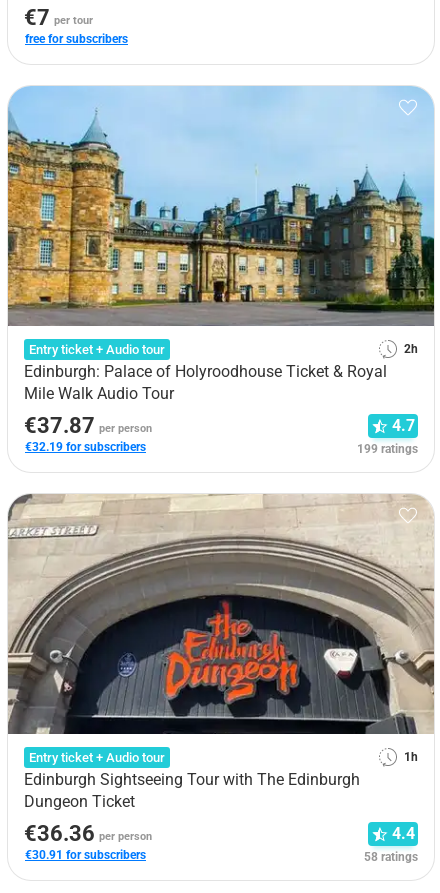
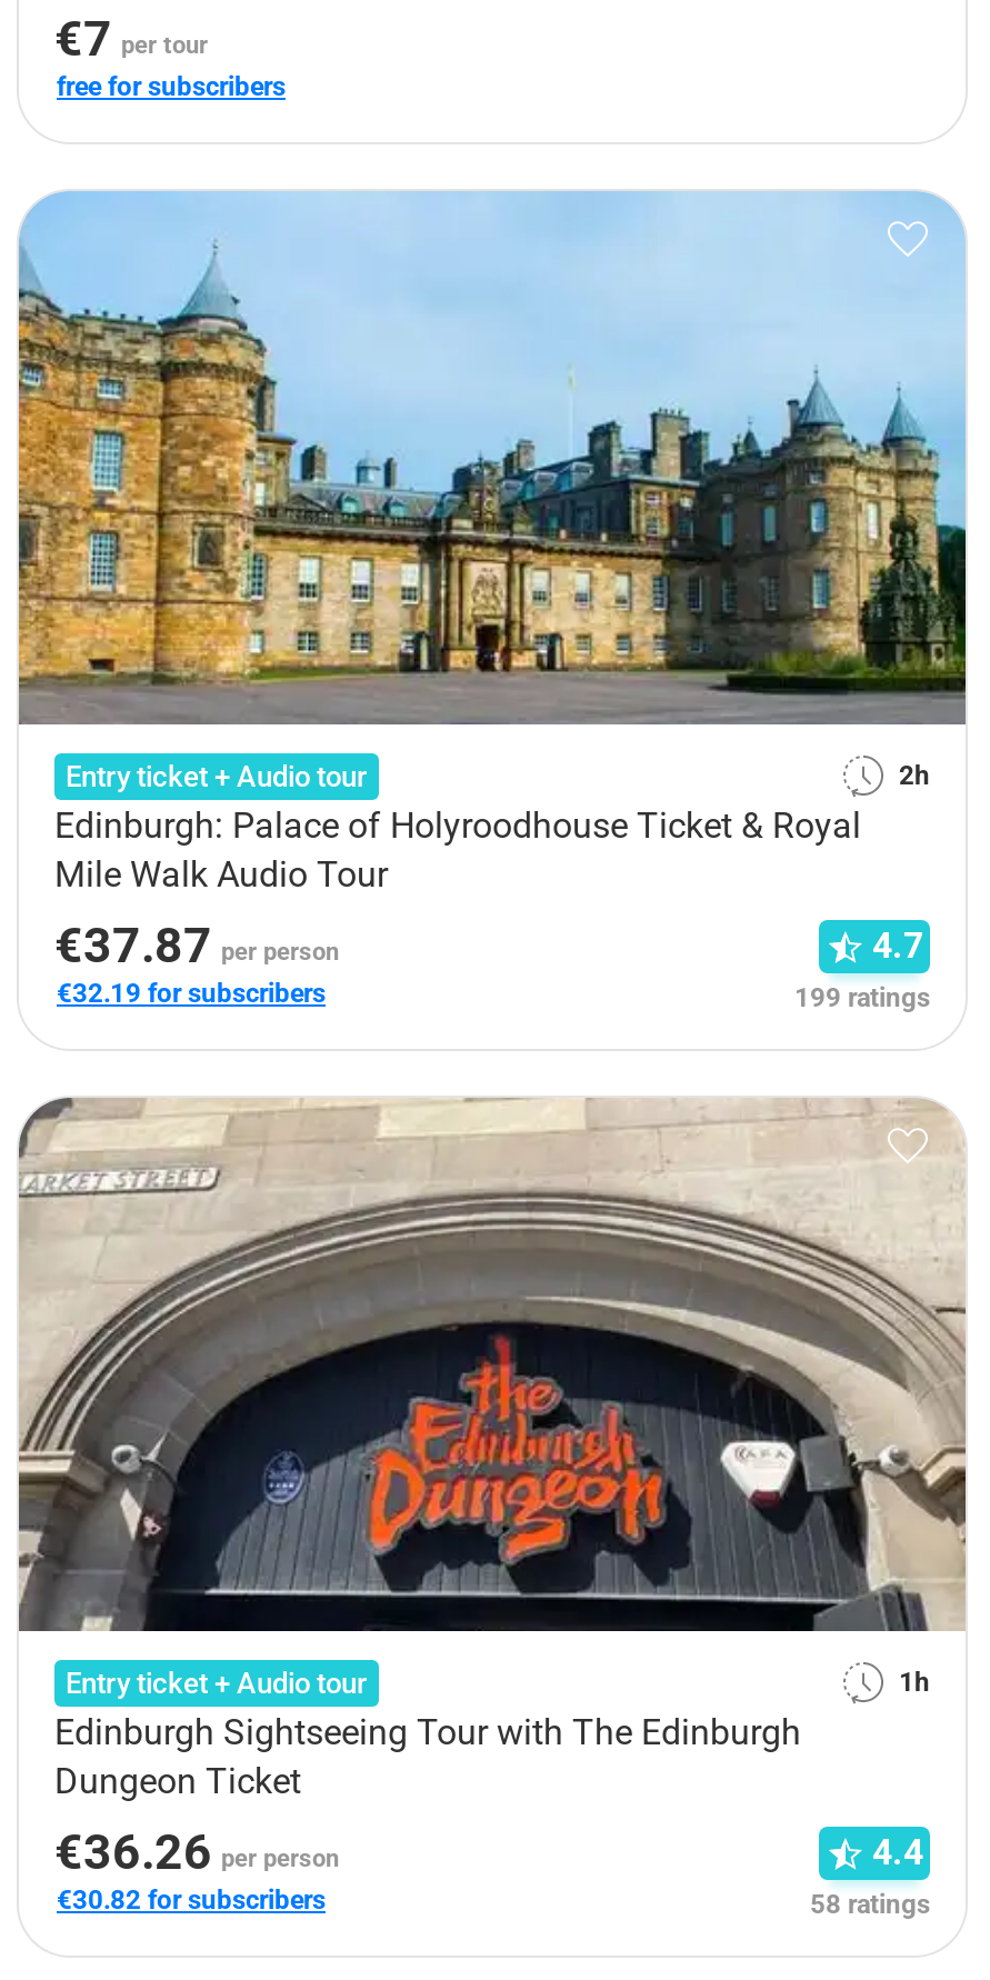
[24,821,152,846] €36.36 per person -> [54,1824,339,1880] €36.26 per person
[25,848,146,862] €30.91 for subscribers -> [57,1884,326,1916] €30.82 for subscribers

